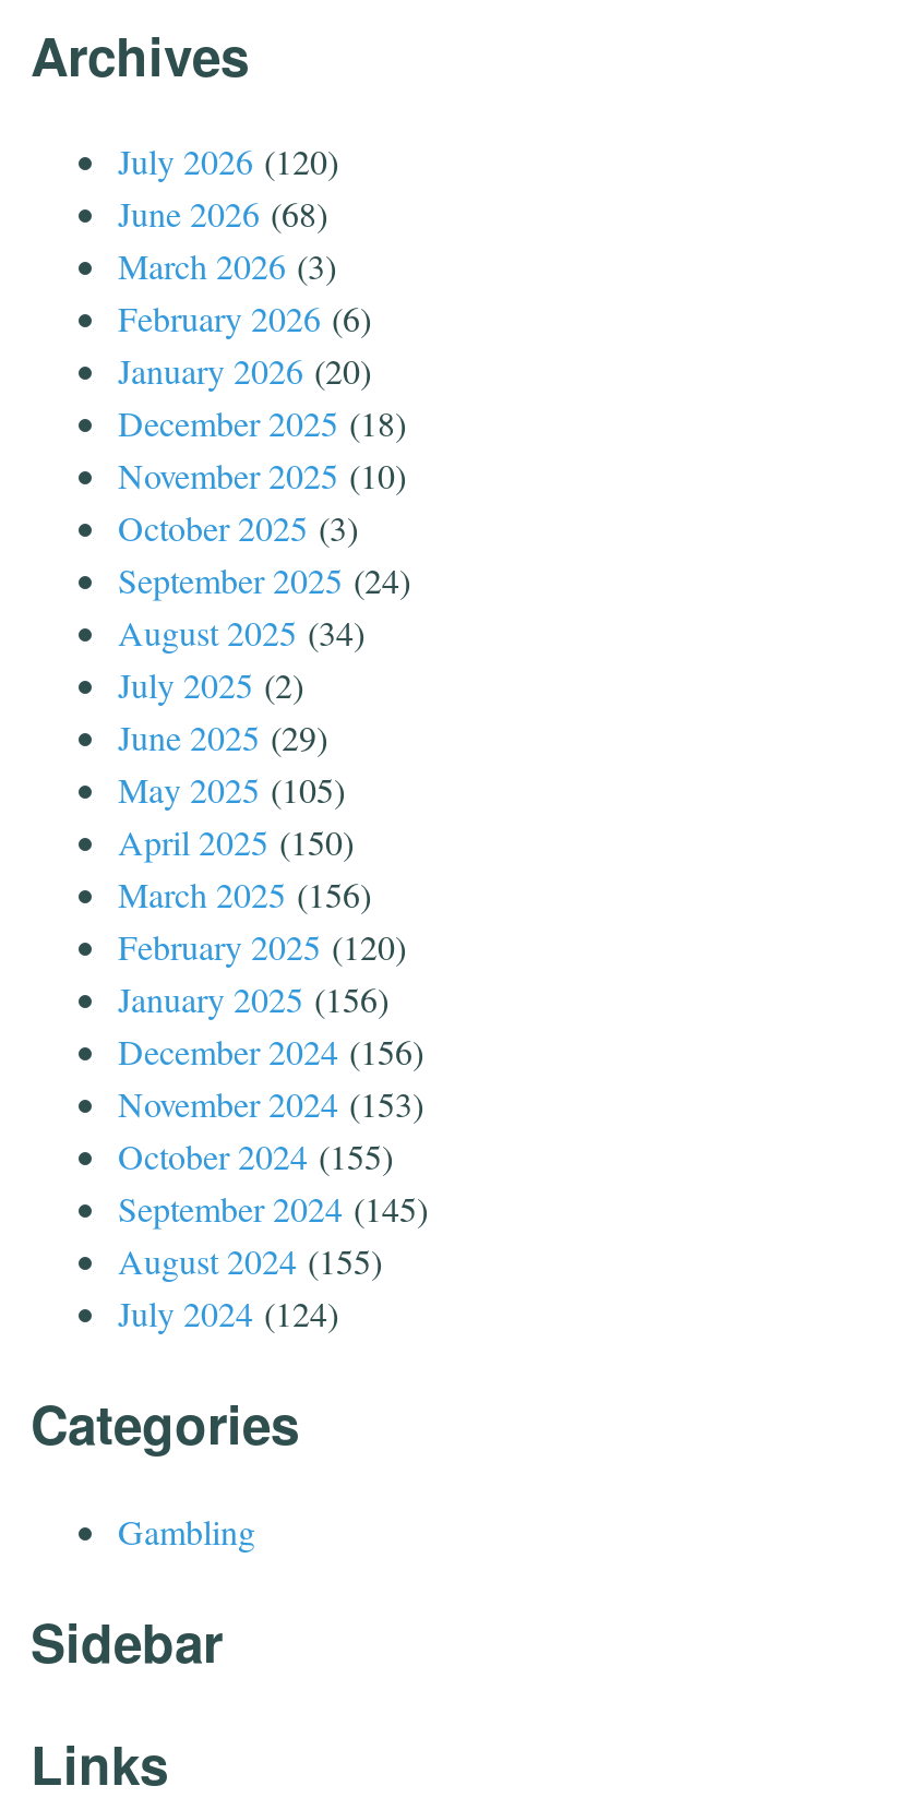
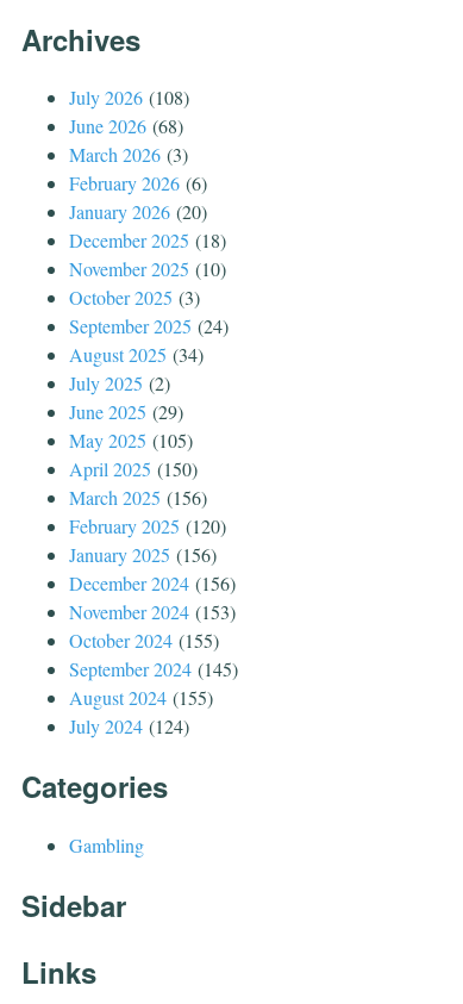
[118,138,338,184] July 2026 (120) -> [69,85,189,110] July 2026 (108)

